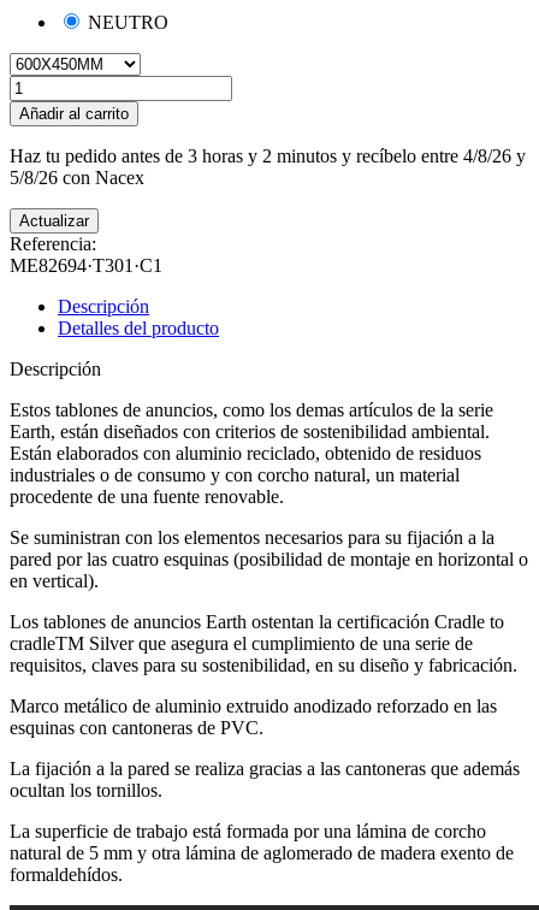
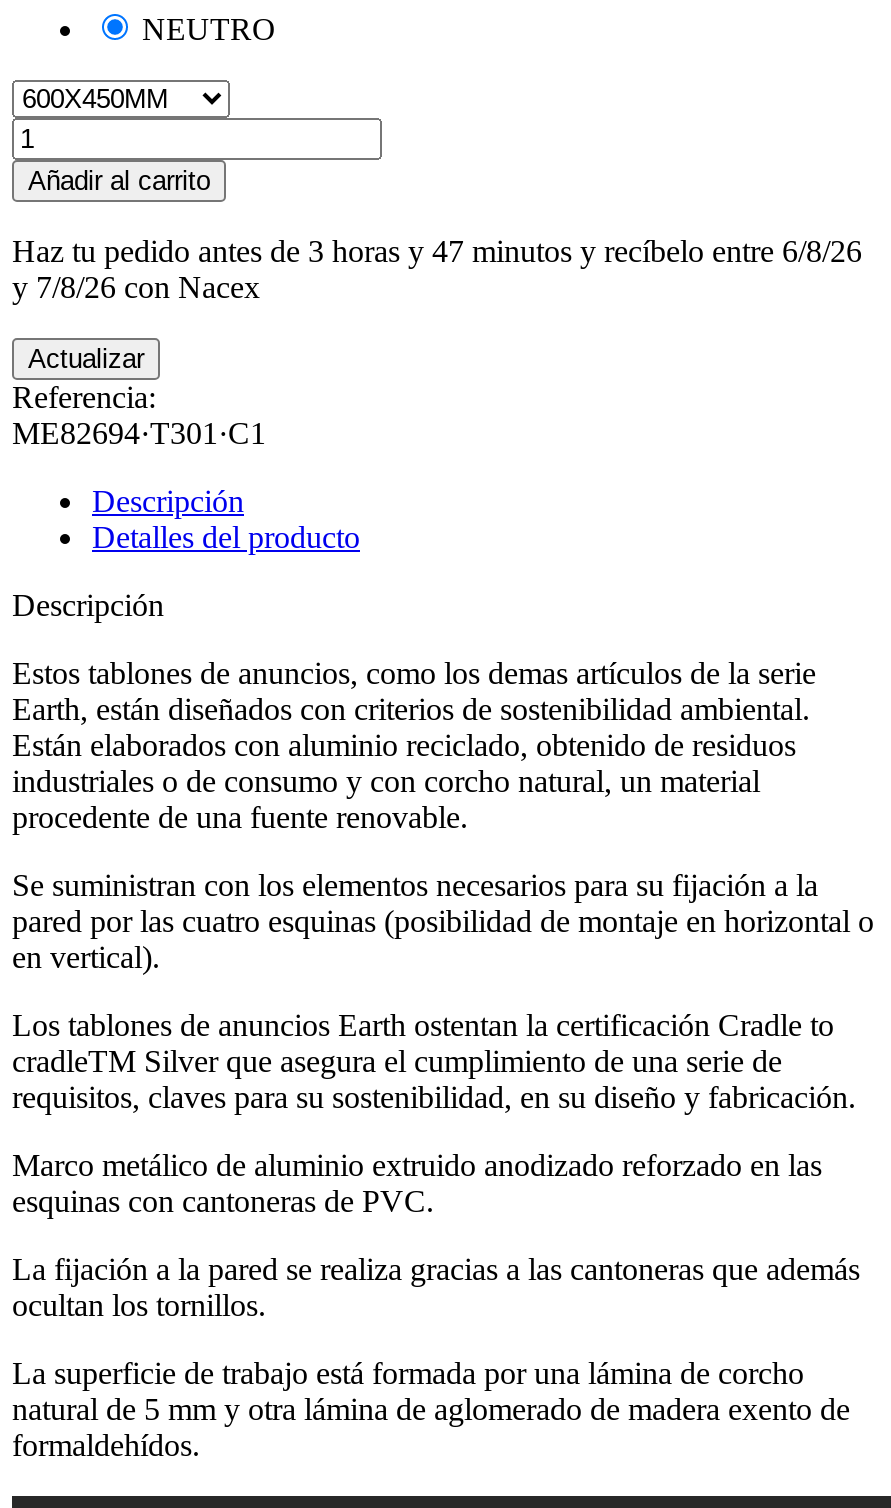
[10,145,526,188] Haz tu pedido antes de 3 horas y 2 minutos y recíbelo entre 4/8/26 y | 5/8/26 con Nacex -> [12,234,862,304] Haz tu pedido antes de 3 horas y 47 minutos y recíbelo entre 6/8/26 | y 7/8/26 con Nacex

